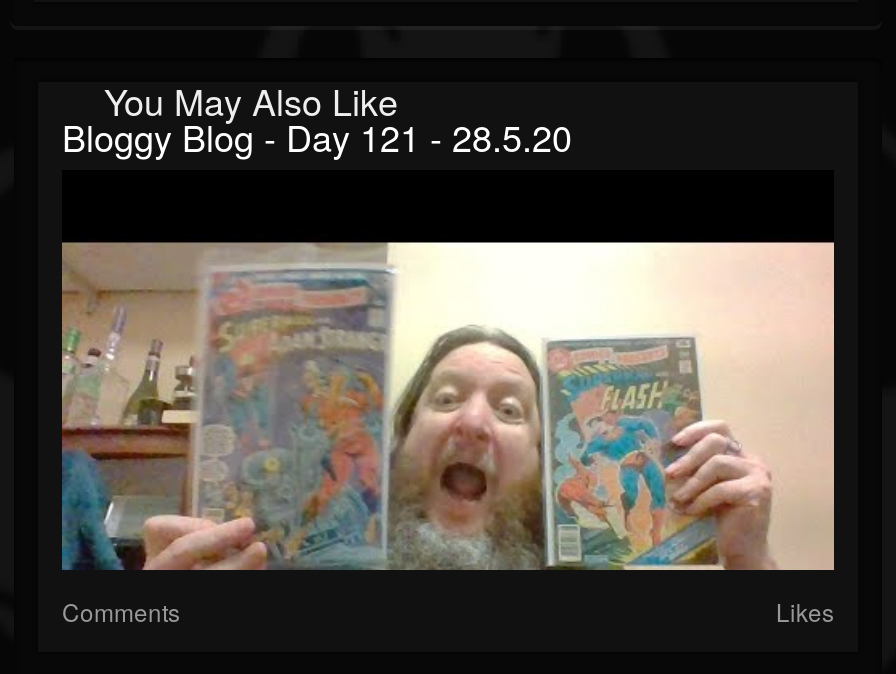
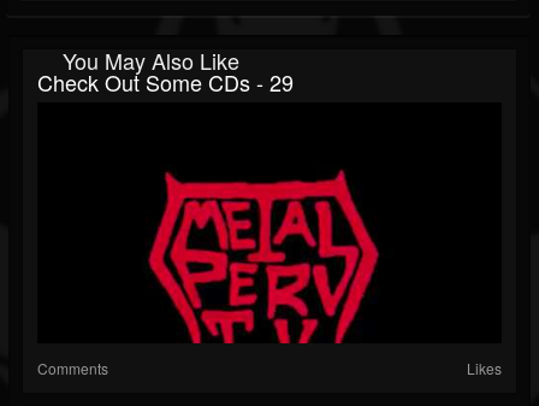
[62,110,572,162] Bloggy Blog - Day 121 - 28.5.20 -> [37,66,294,98] Check Out Some CDs - 29
[60,240,836,572] [image] -> [37,146,502,345] [image]

